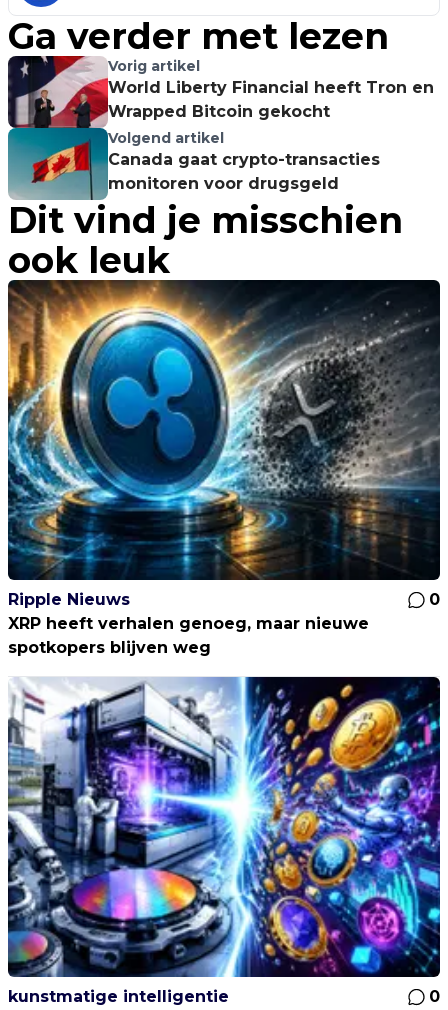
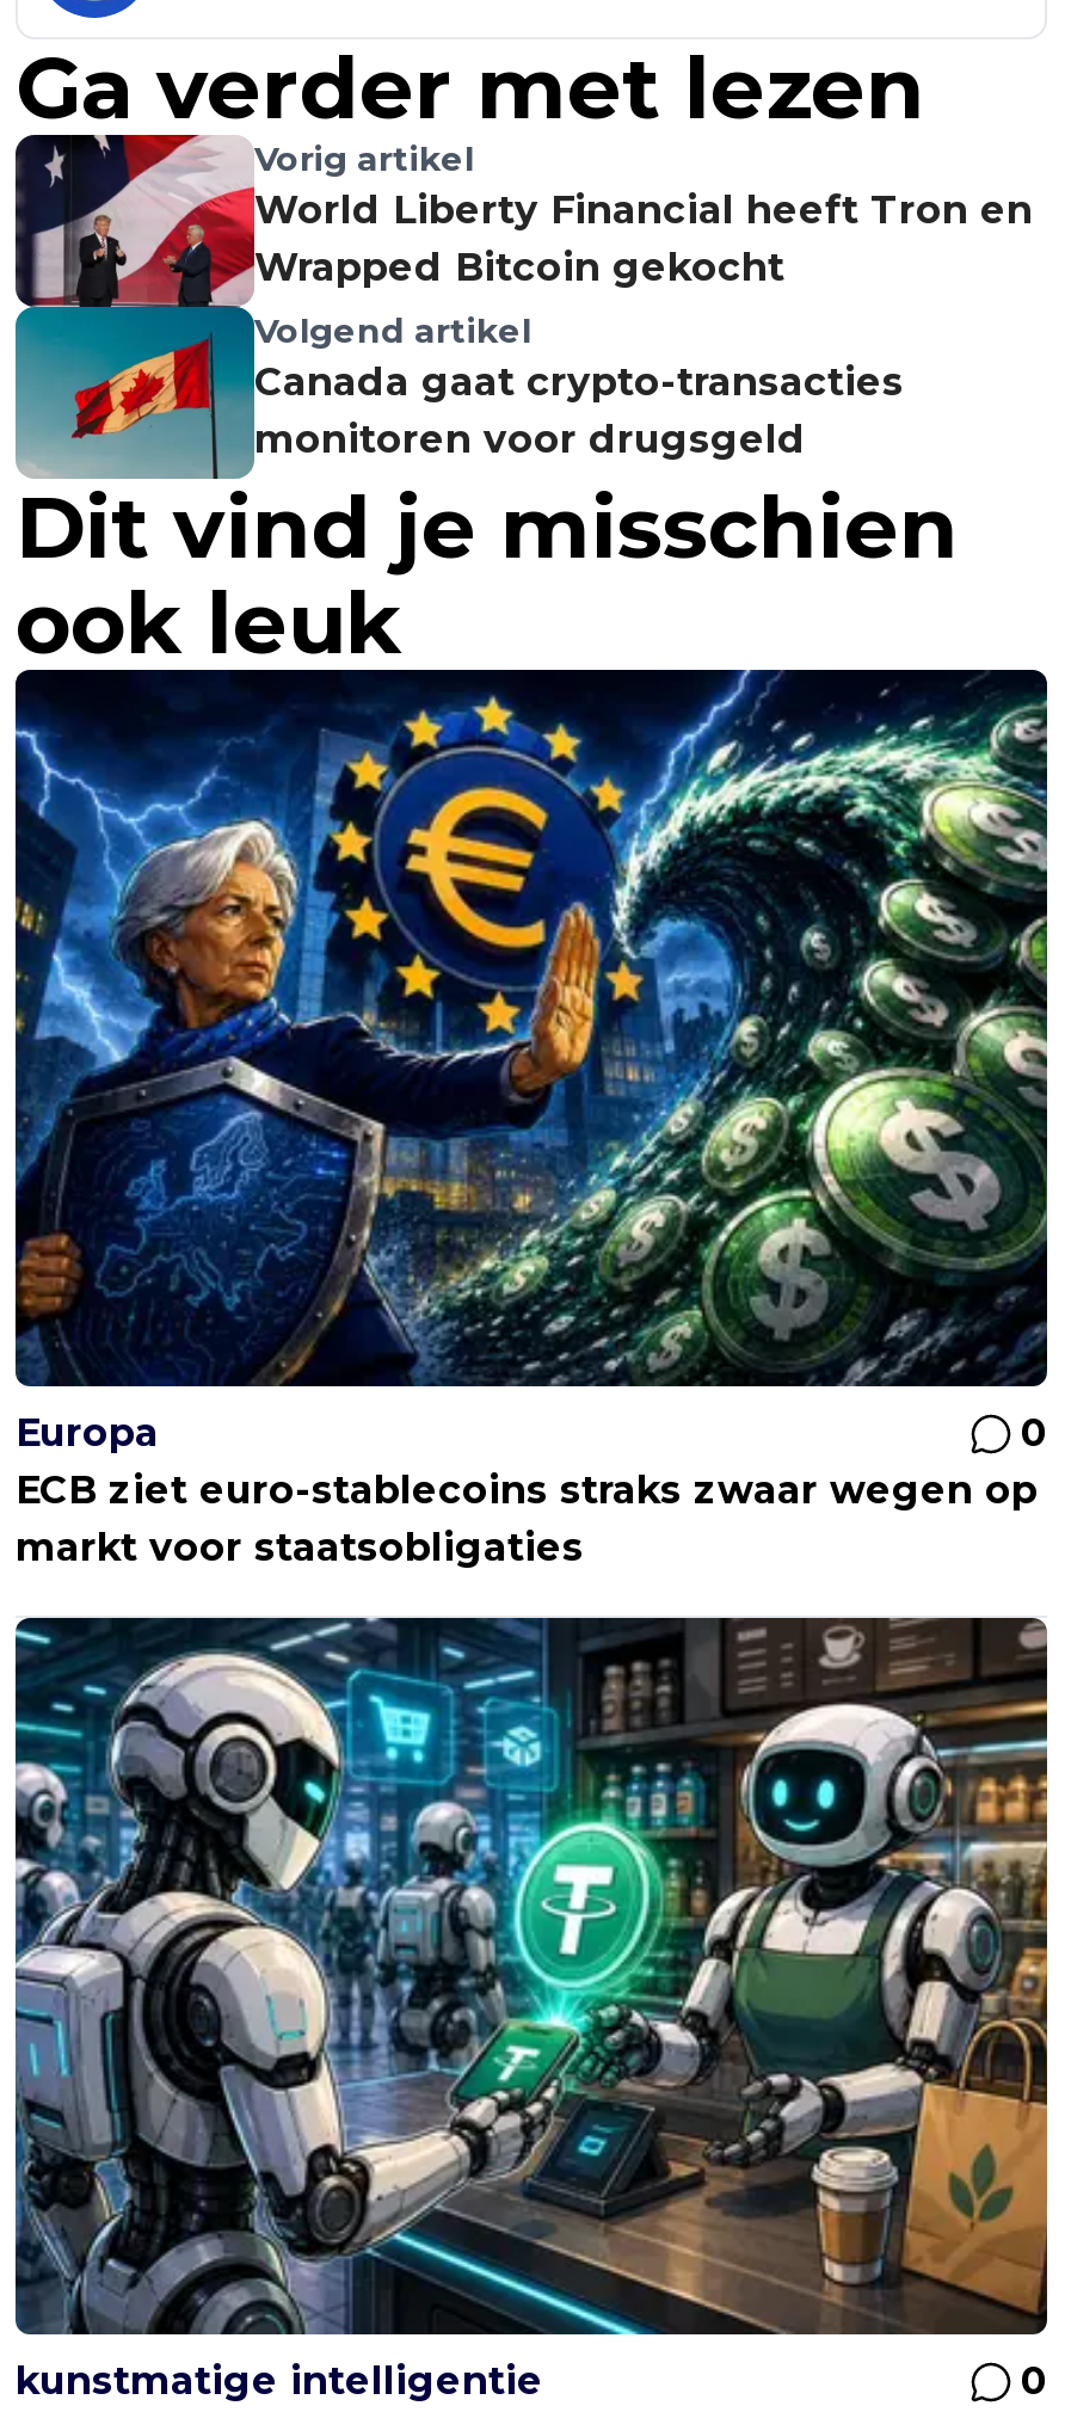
[7,279,440,609] [image] | Ripple Nieuws -> [13,666,1049,1455] [image] | Europa
[8,614,369,657] XRP heeft verhalen genoeg, maar nieuwe | spotkopers blijven weg -> [16,1467,1038,1570] ECB ziet euro-stablecoins straks zwaar wegen op | markt voor staatsobligaties
[7,676,441,978] [image] -> [13,1614,1049,2338] [image]

